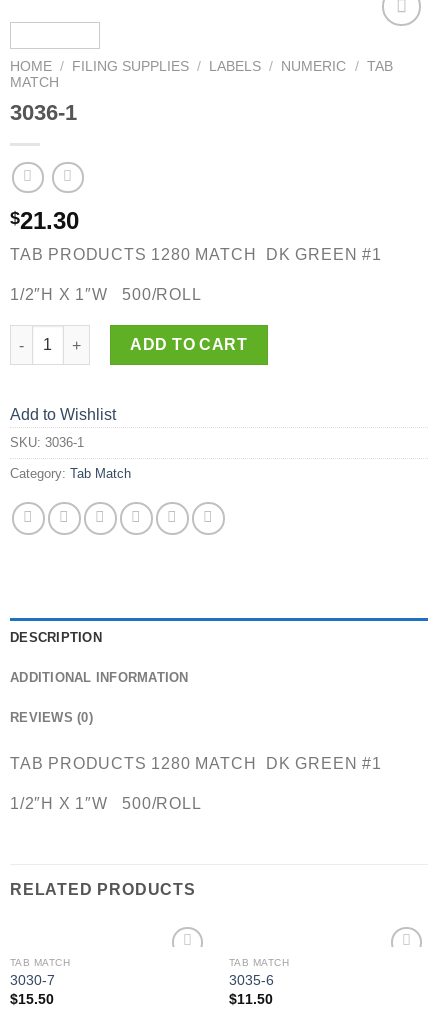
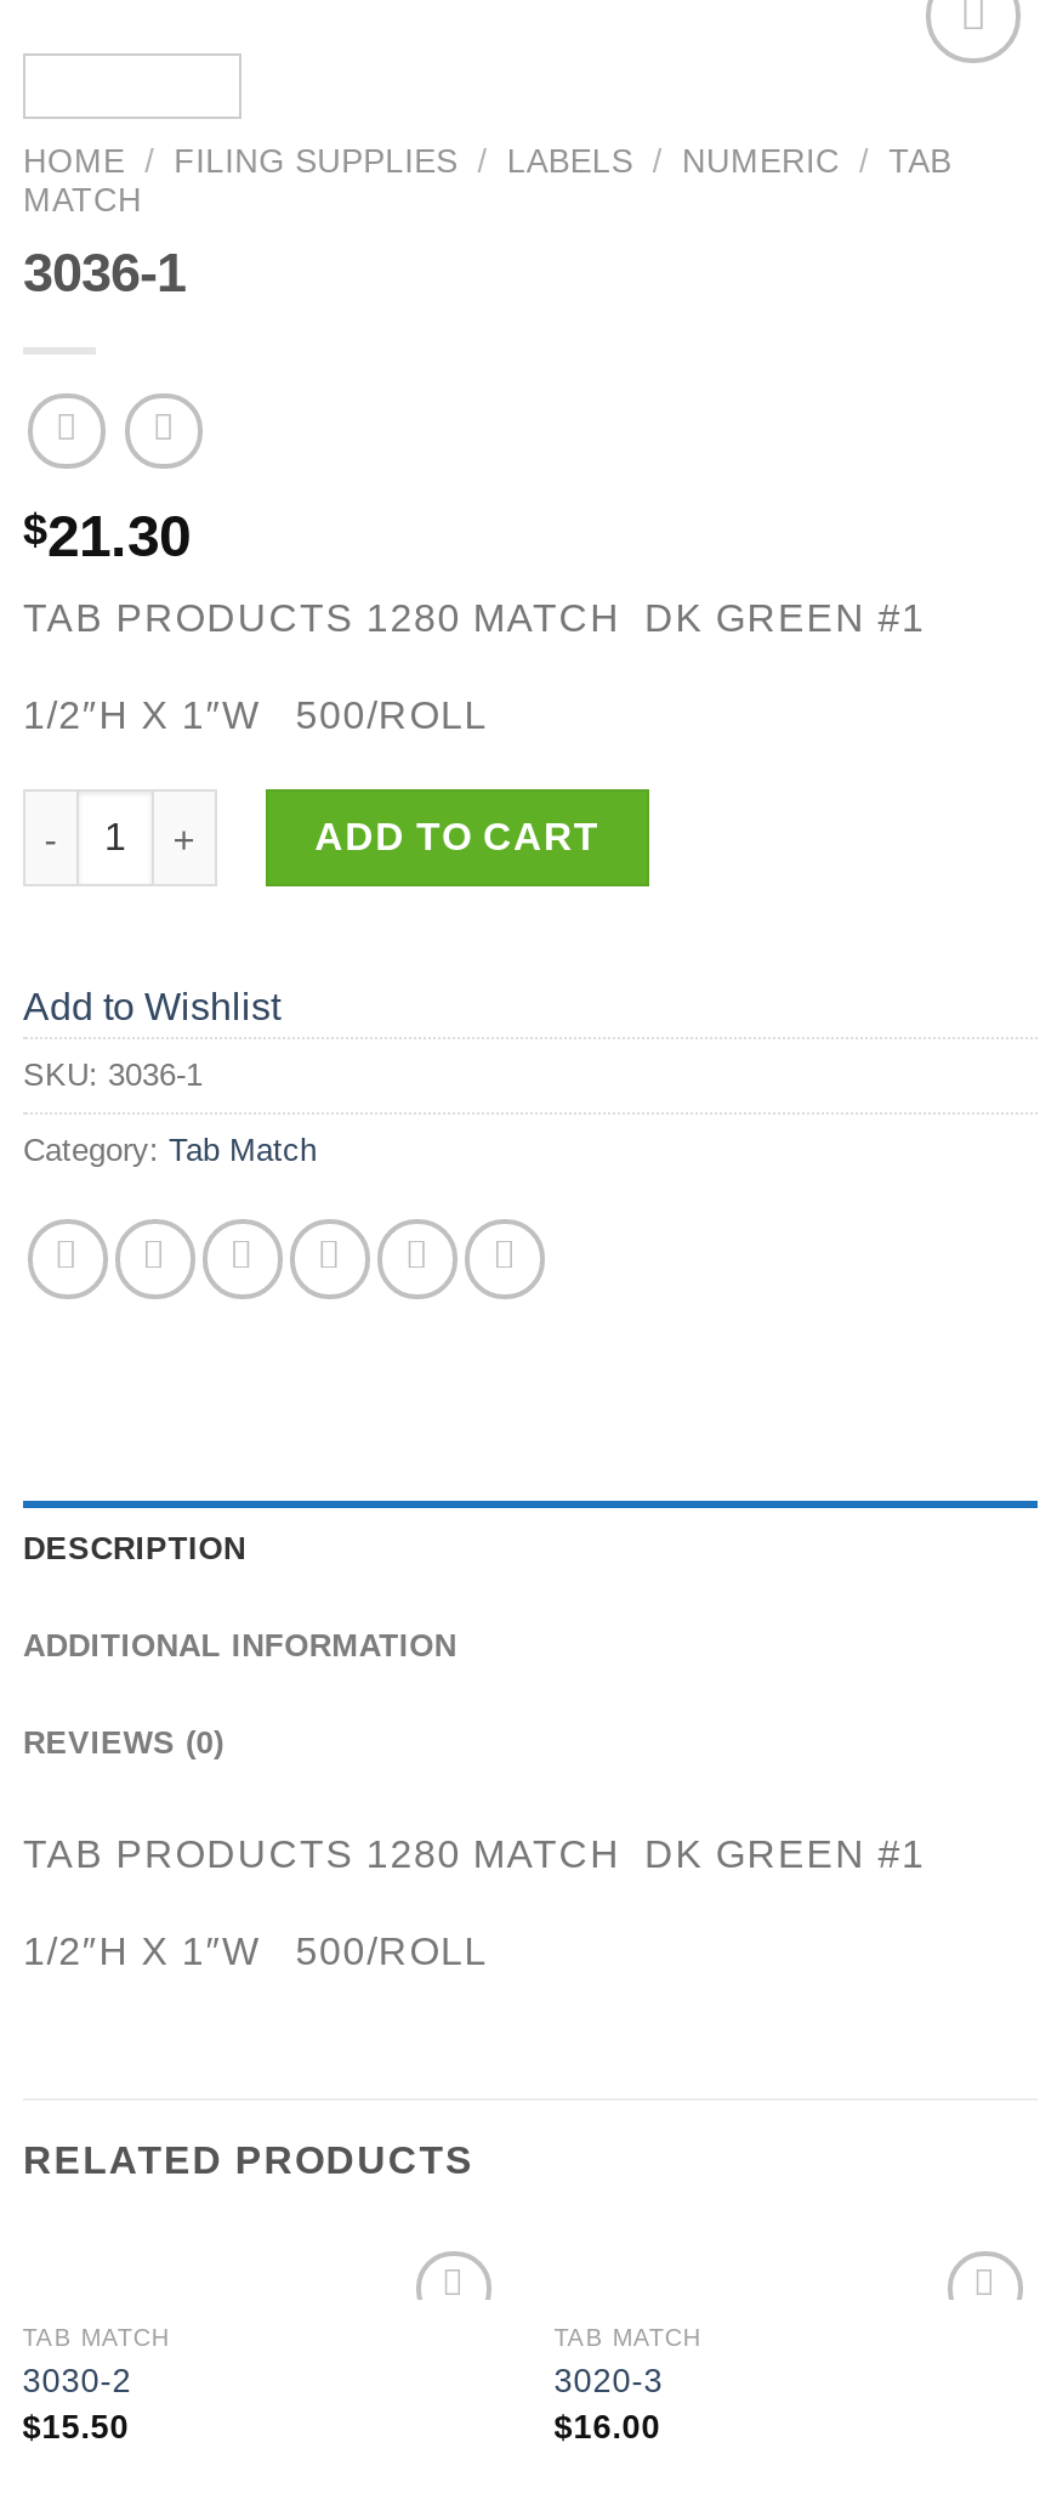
[10,973,55,988] 3030-7 -> [23,2364,132,2400] 3030-2
[229,973,274,988] 3035-6 -> [554,2364,663,2400] 3020-3
[229,992,273,1007] $11.50 -> [554,2409,661,2445] $16.00

